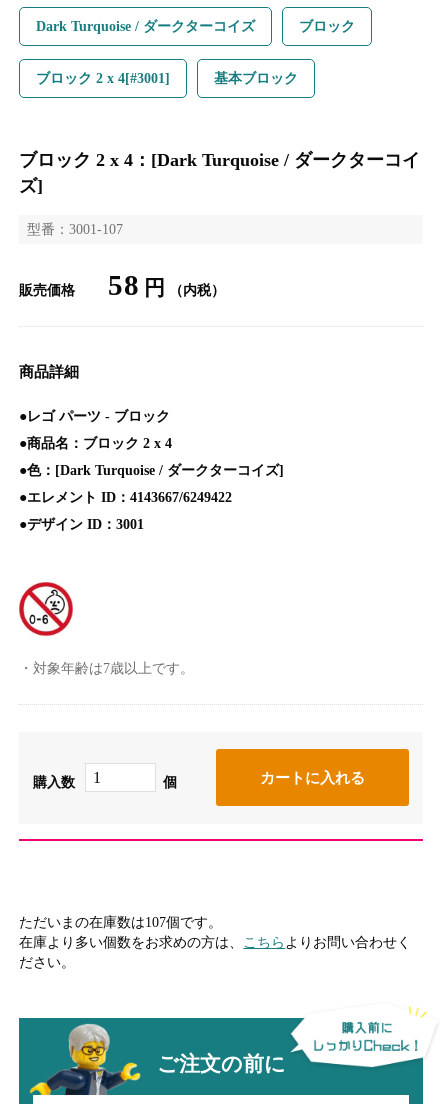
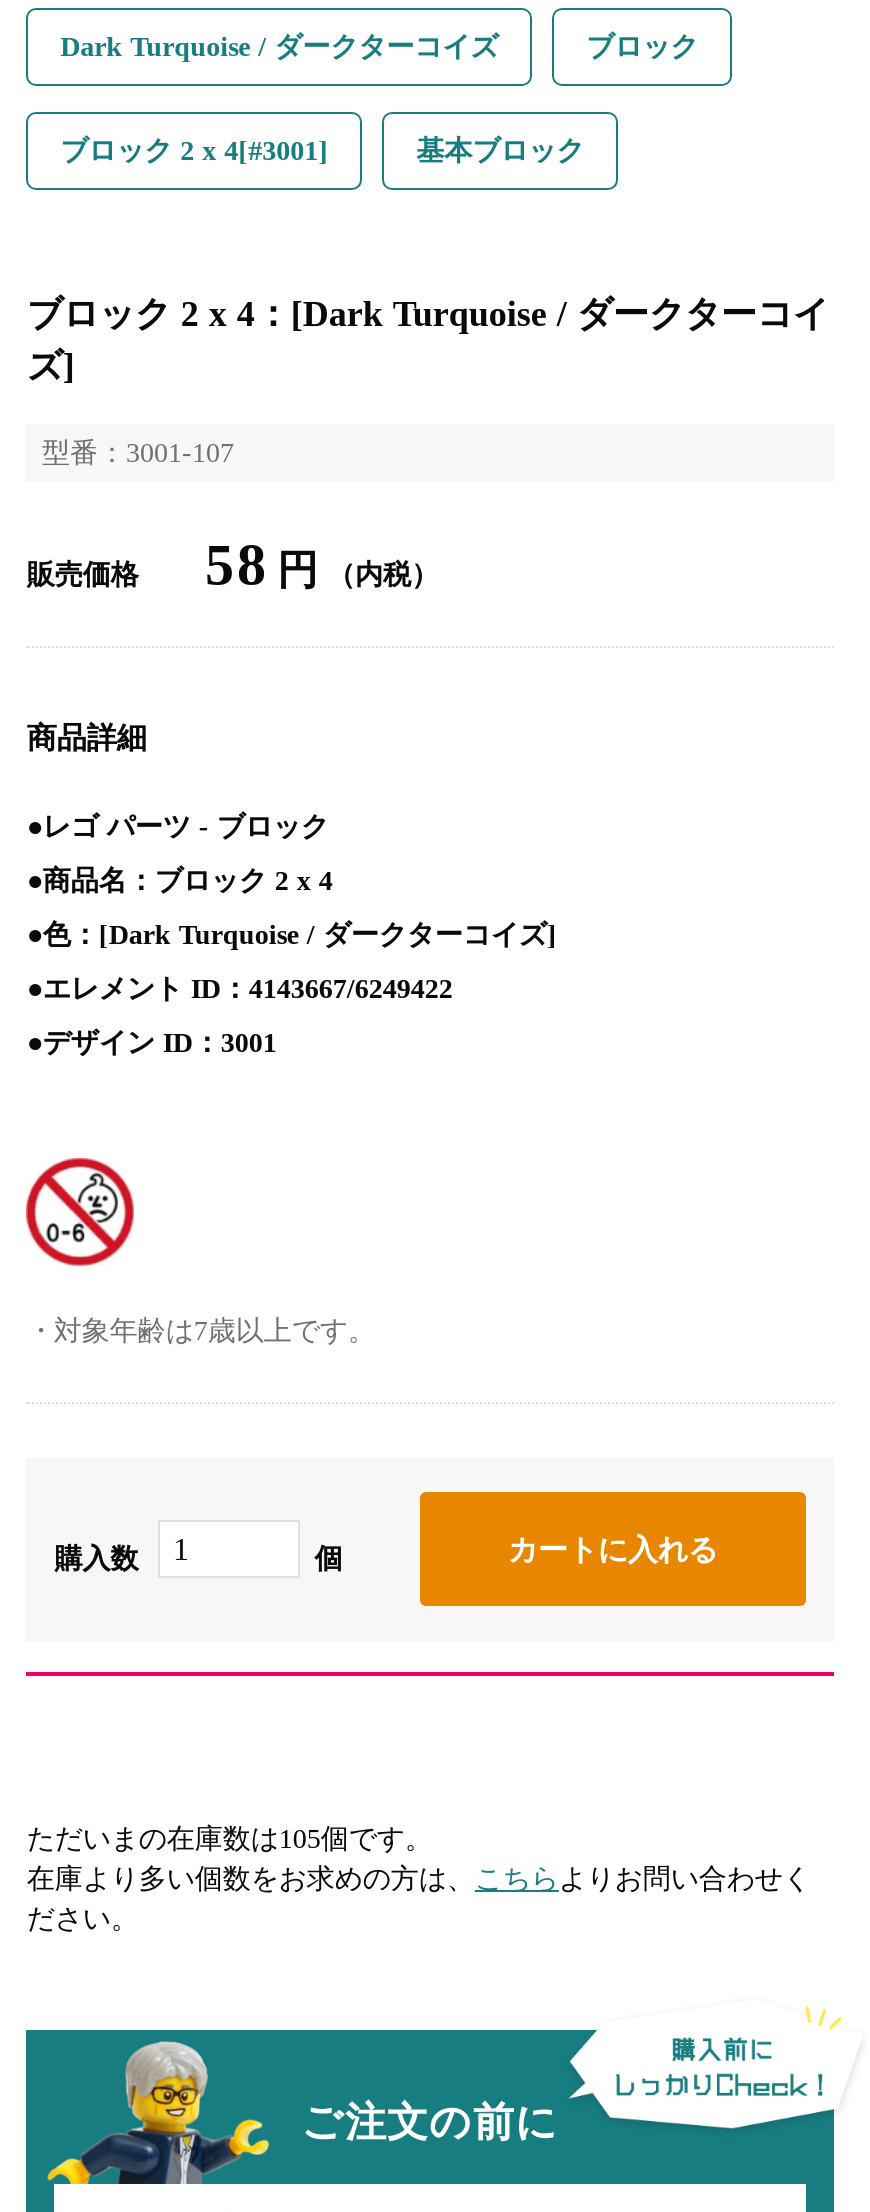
[19,915,222,930] ただいまの在庫数は107個です。 -> [27,1825,433,1855] ただいまの在庫数は105個です。

